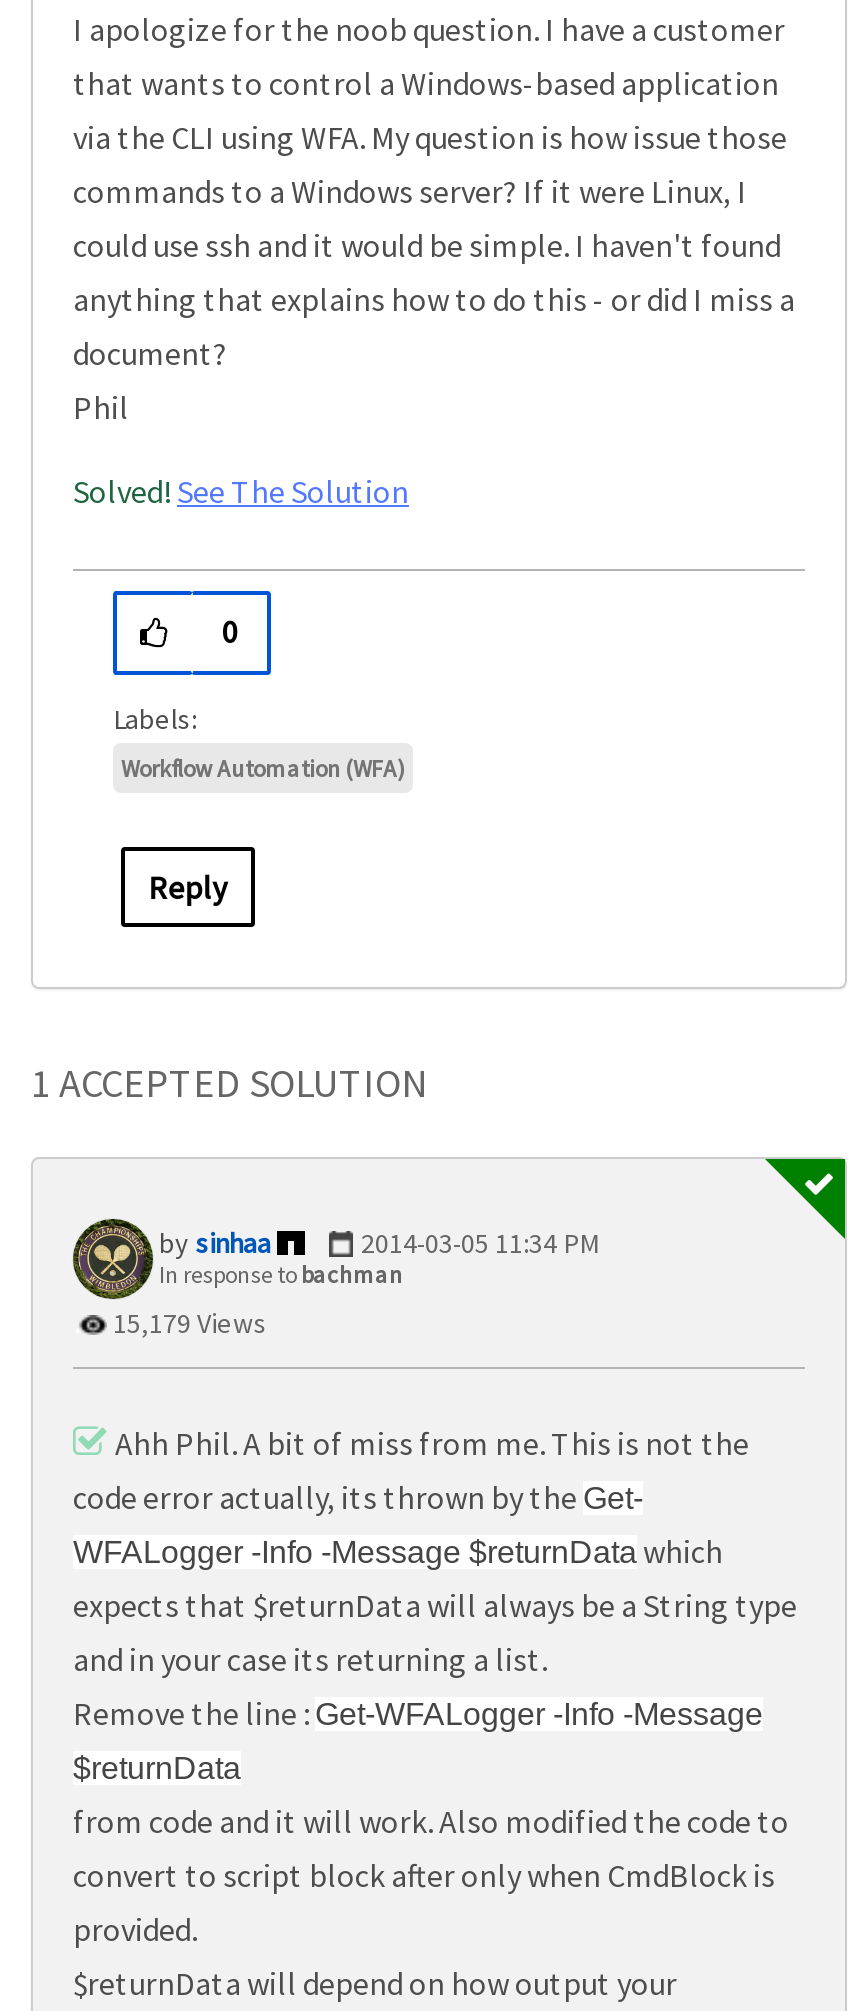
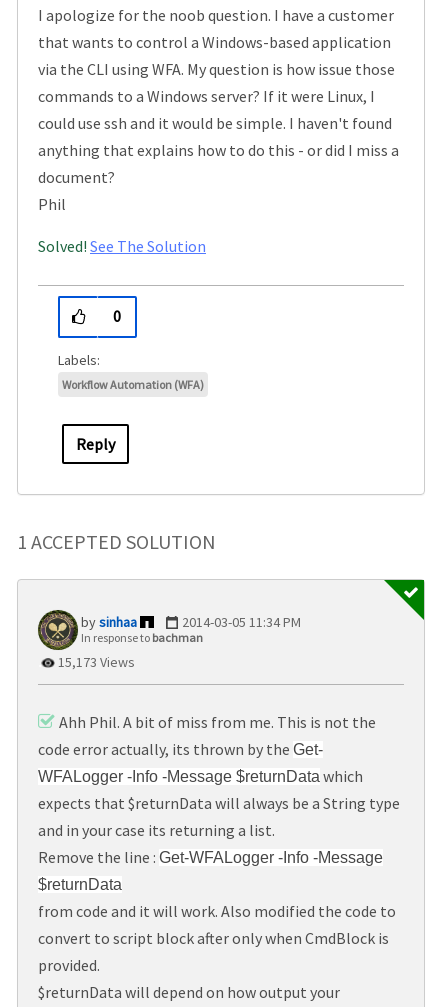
[107,1305,267,1341] 15,179 Views -> [55,653,135,671] 15,173 Views

